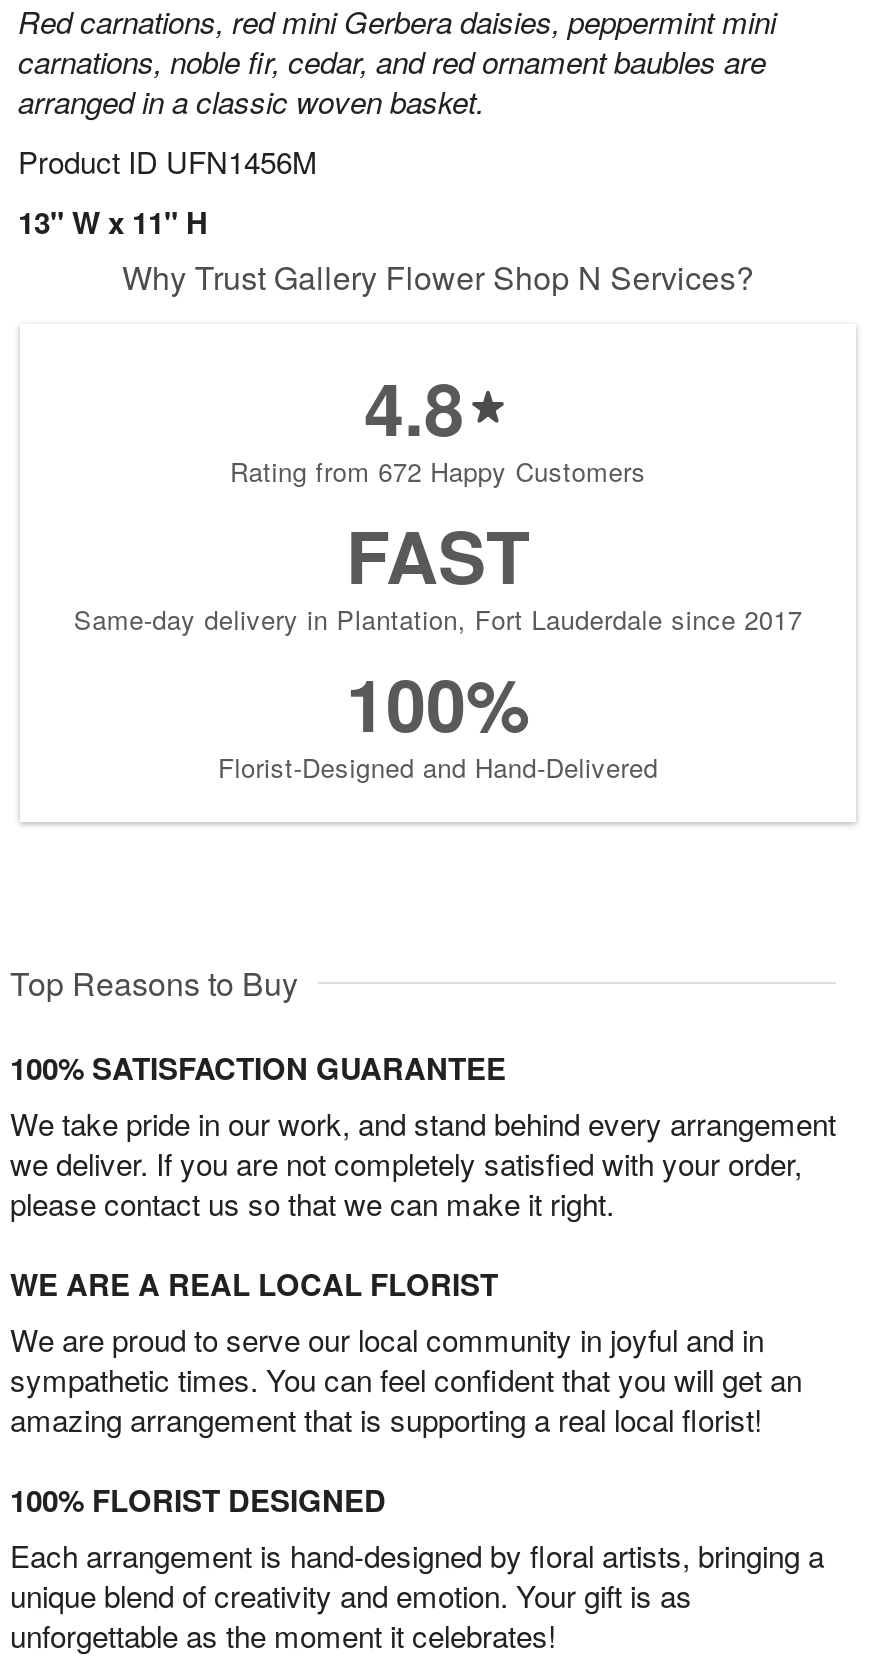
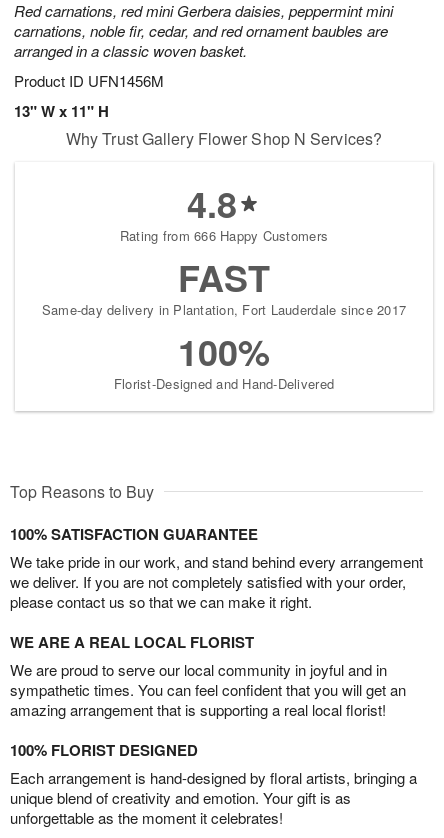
[230,453,646,491] Rating from 672 Happy Customers -> [120,226,328,245] Rating from 666 Happy Customers

